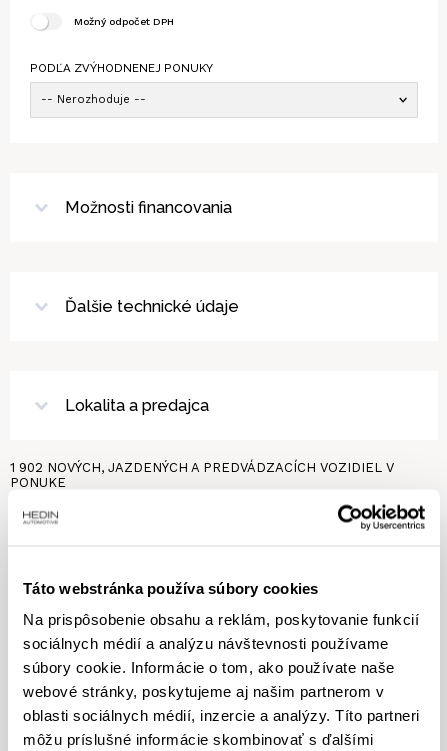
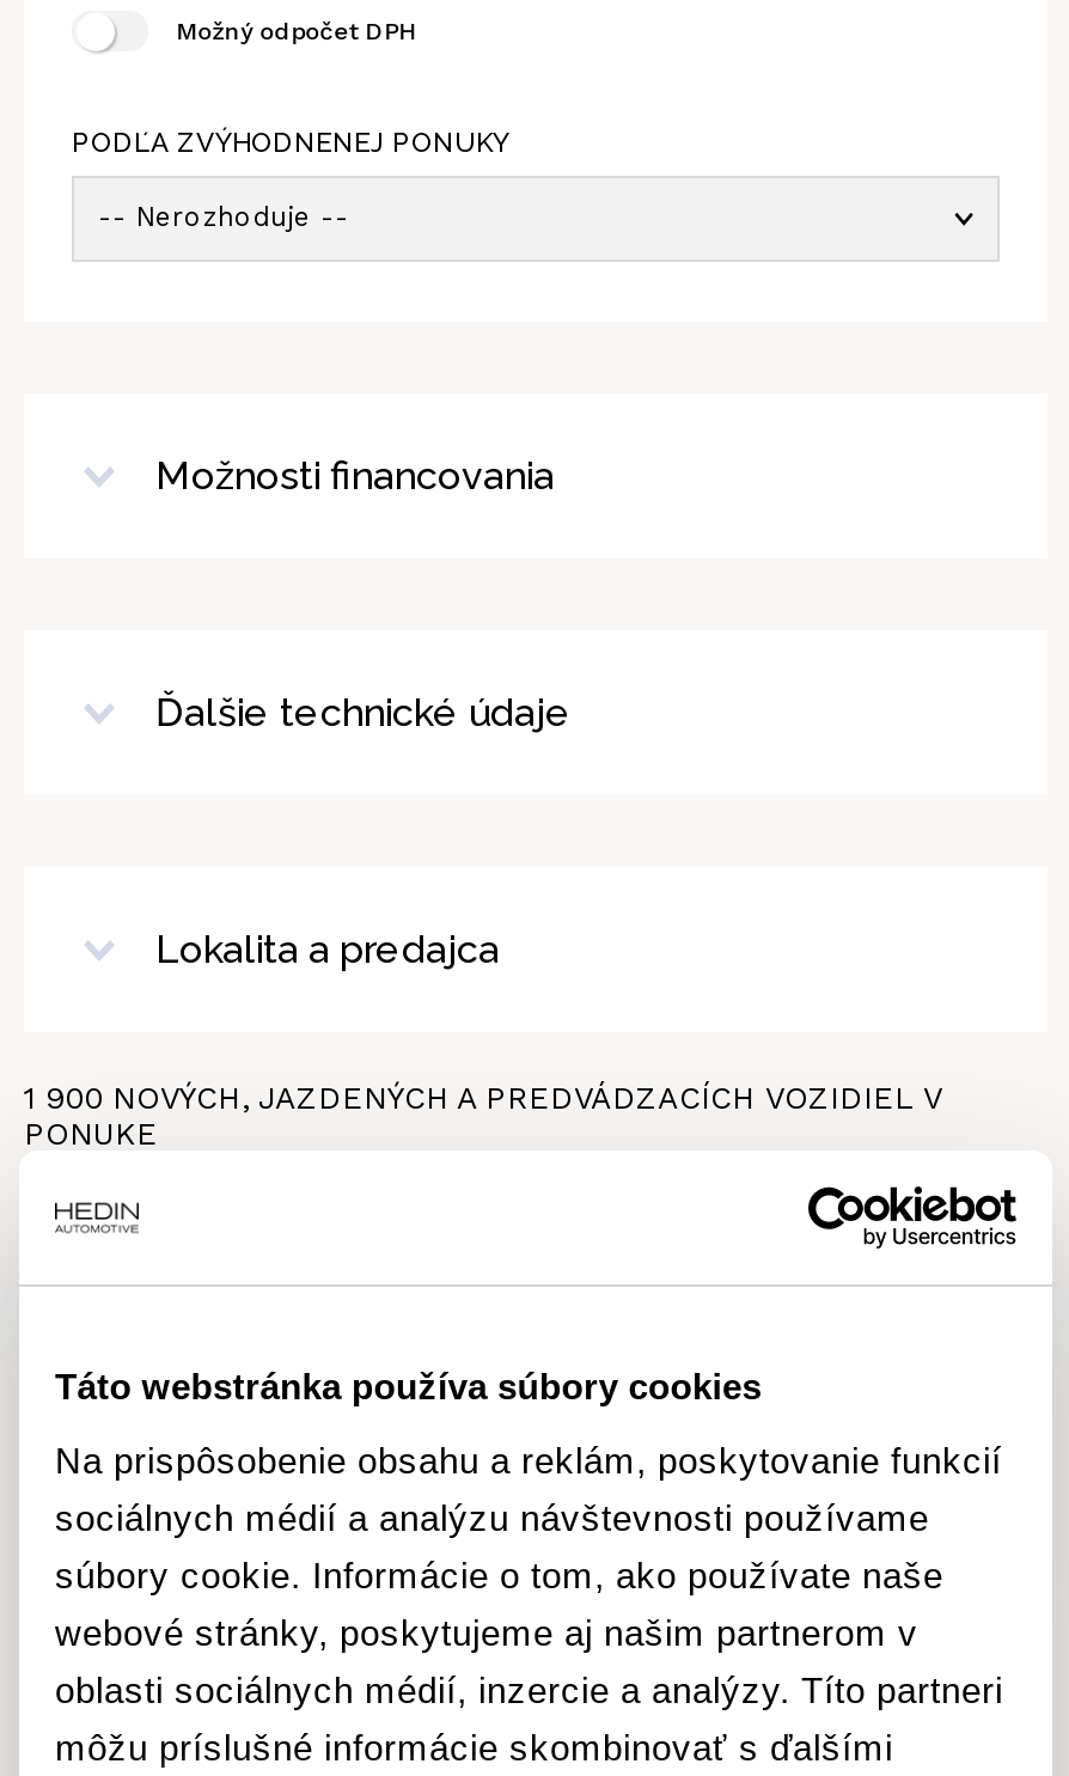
[10,460,394,475] 1 902 NOVÝCH, JAZDENÝCH A PREDVÁDZACÍCH VOZIDIEL V -> [24,1080,942,1116] 1 900 NOVÝCH, JAZDENÝCH A PREDVÁDZACÍCH VOZIDIEL V

